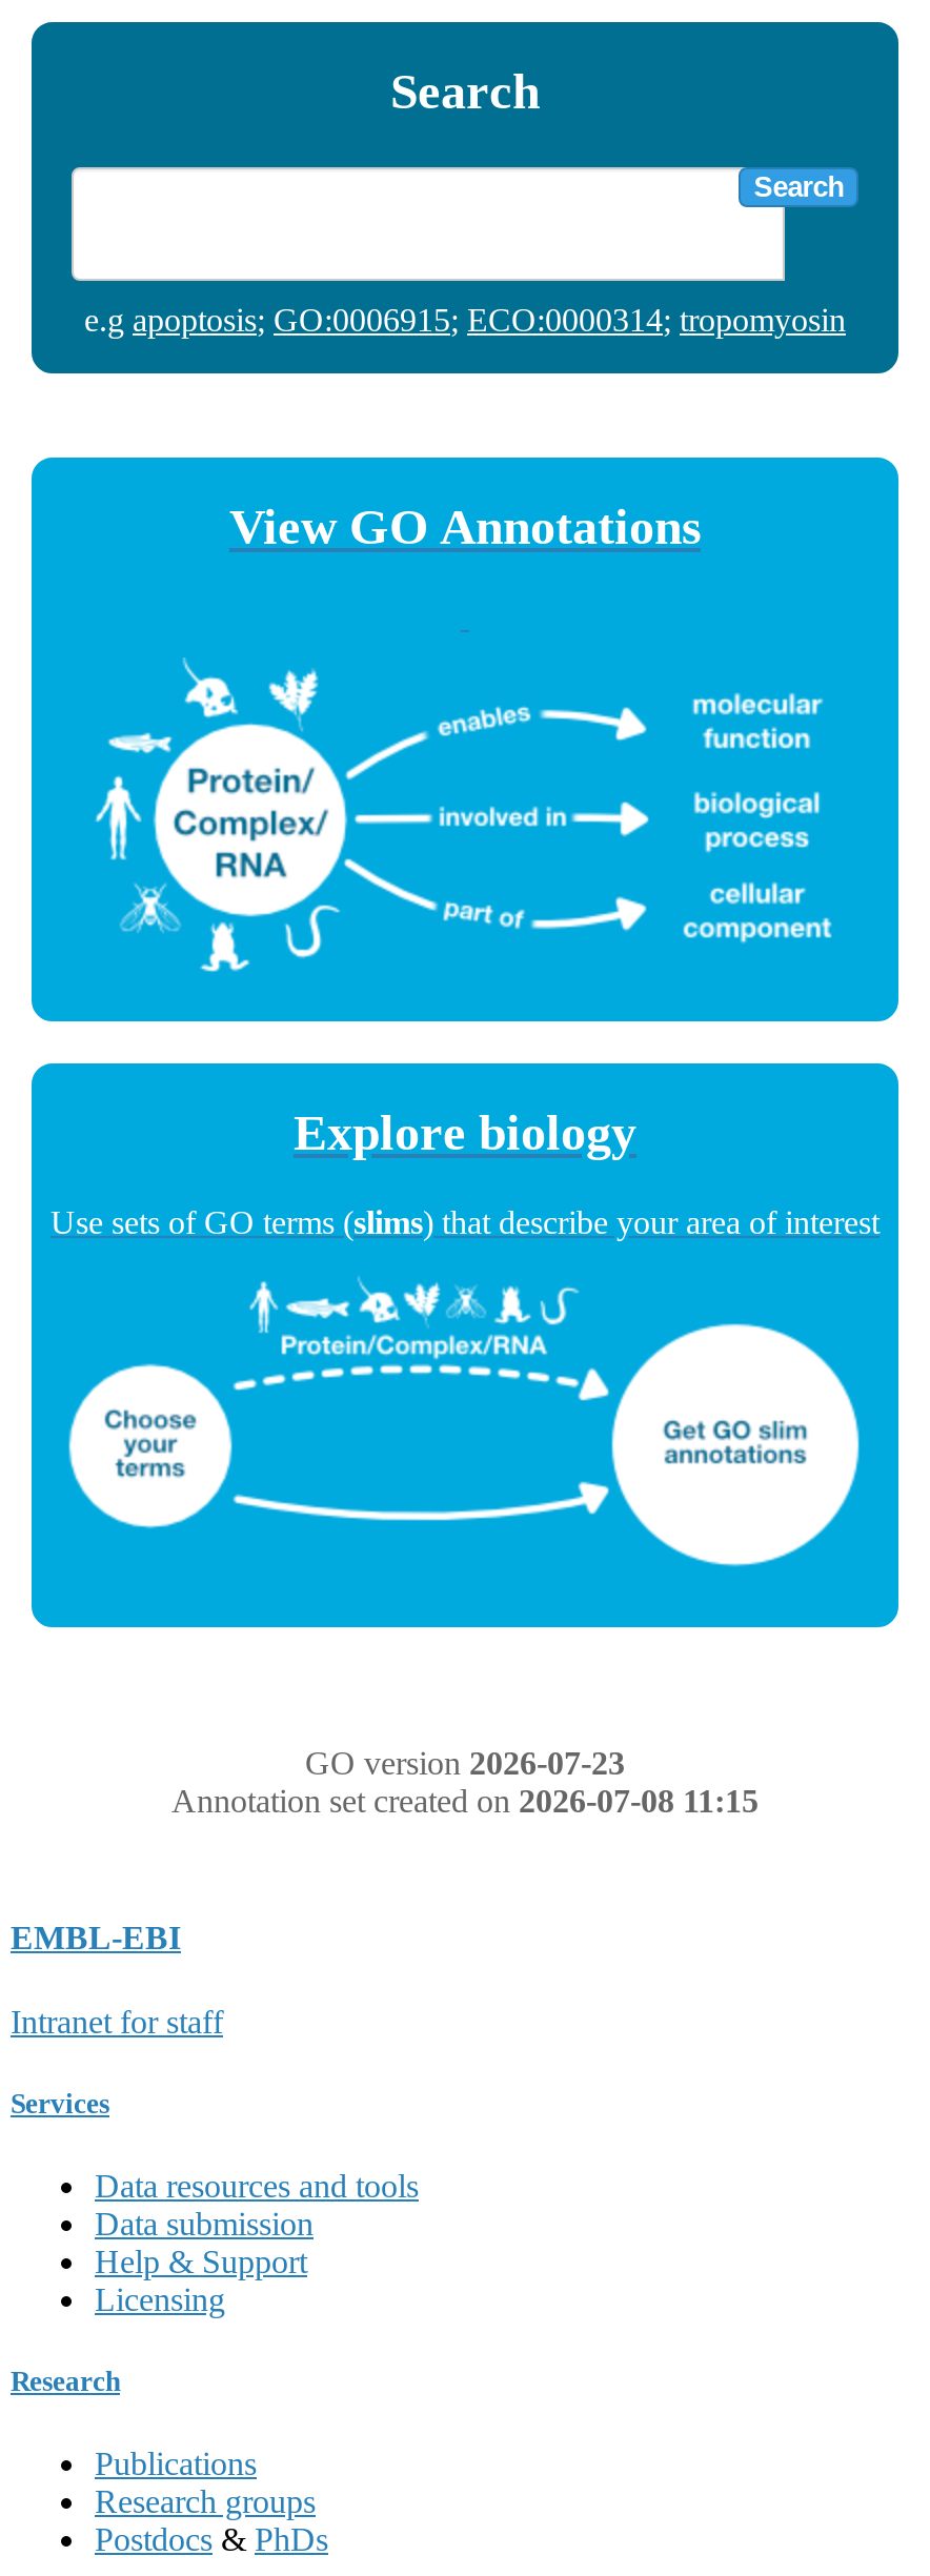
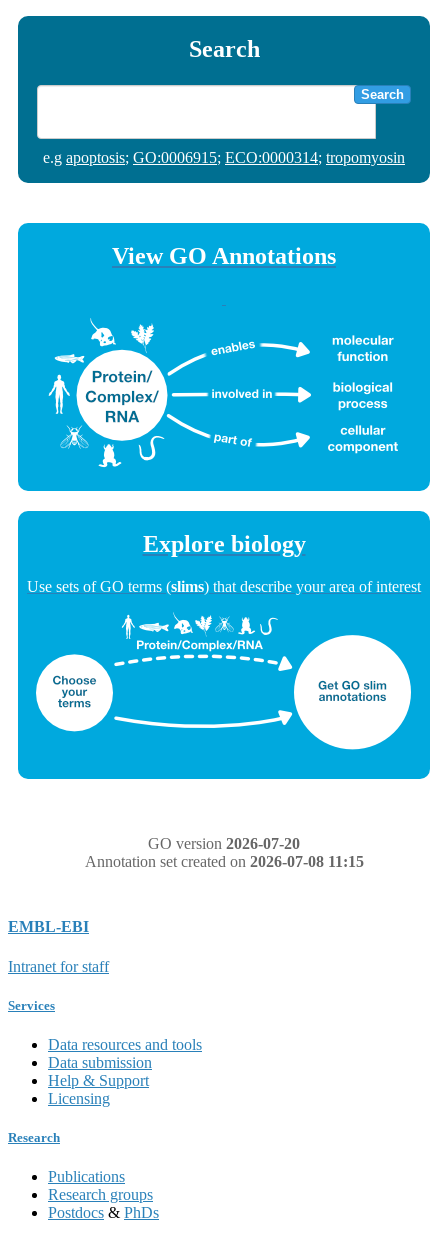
[305,1745,625,1781] GO version 2026-07-23 -> [148,835,300,852] GO version 2026-07-20

